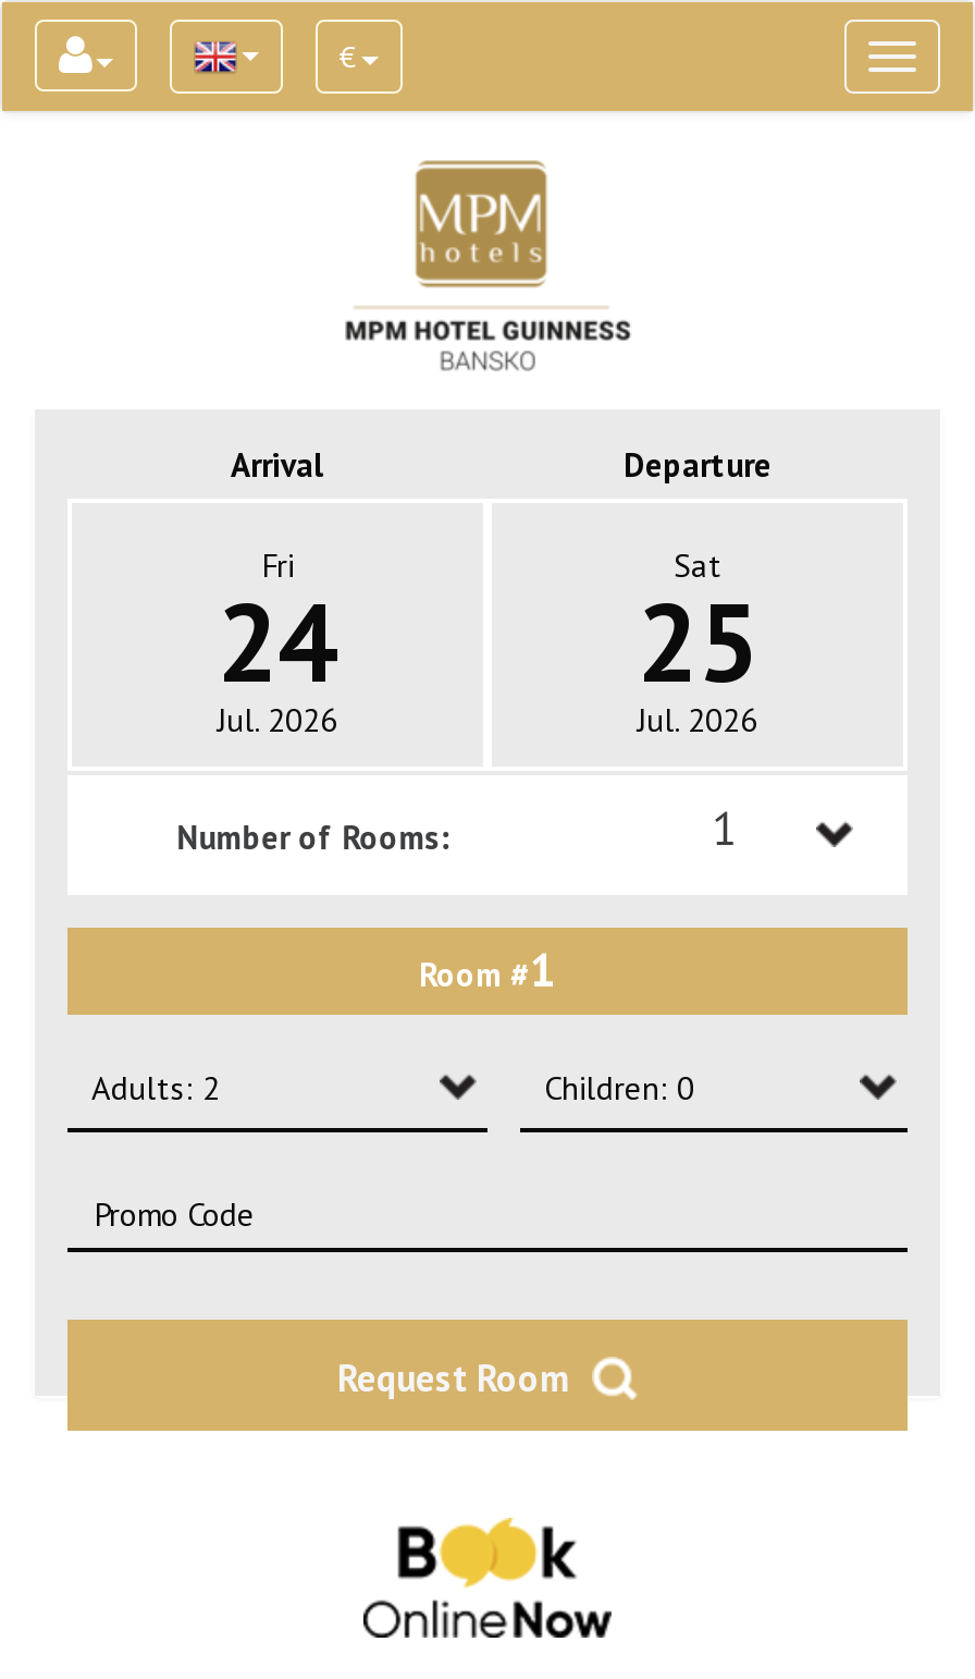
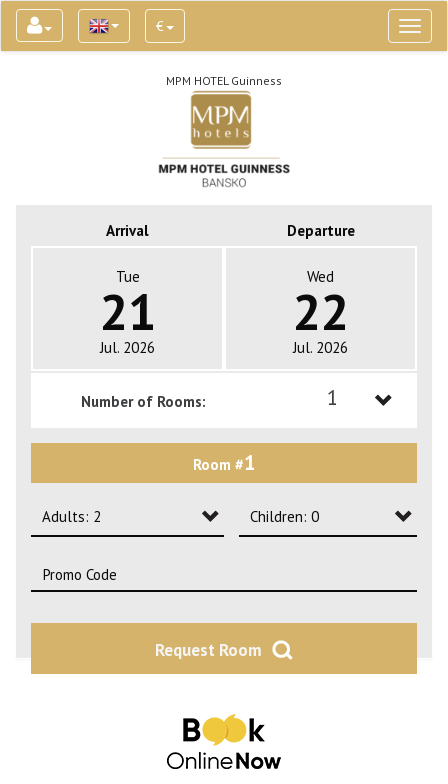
none -> [166,73,282,88] MPM HOTEL Guinness
[217,544,338,712] Fri | 24 -> [99,267,155,344] Tue | 21
[637,544,758,712] Sat | 25 -> [292,267,348,344] Wed | 22

